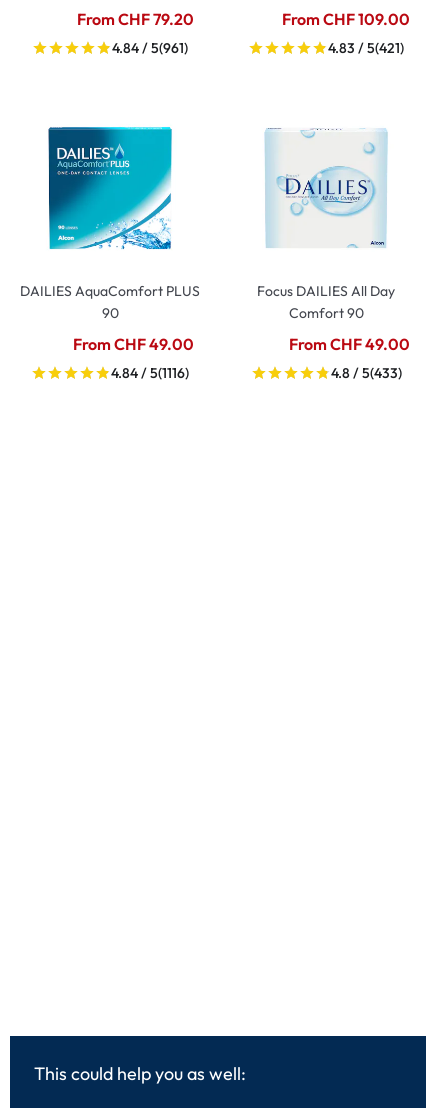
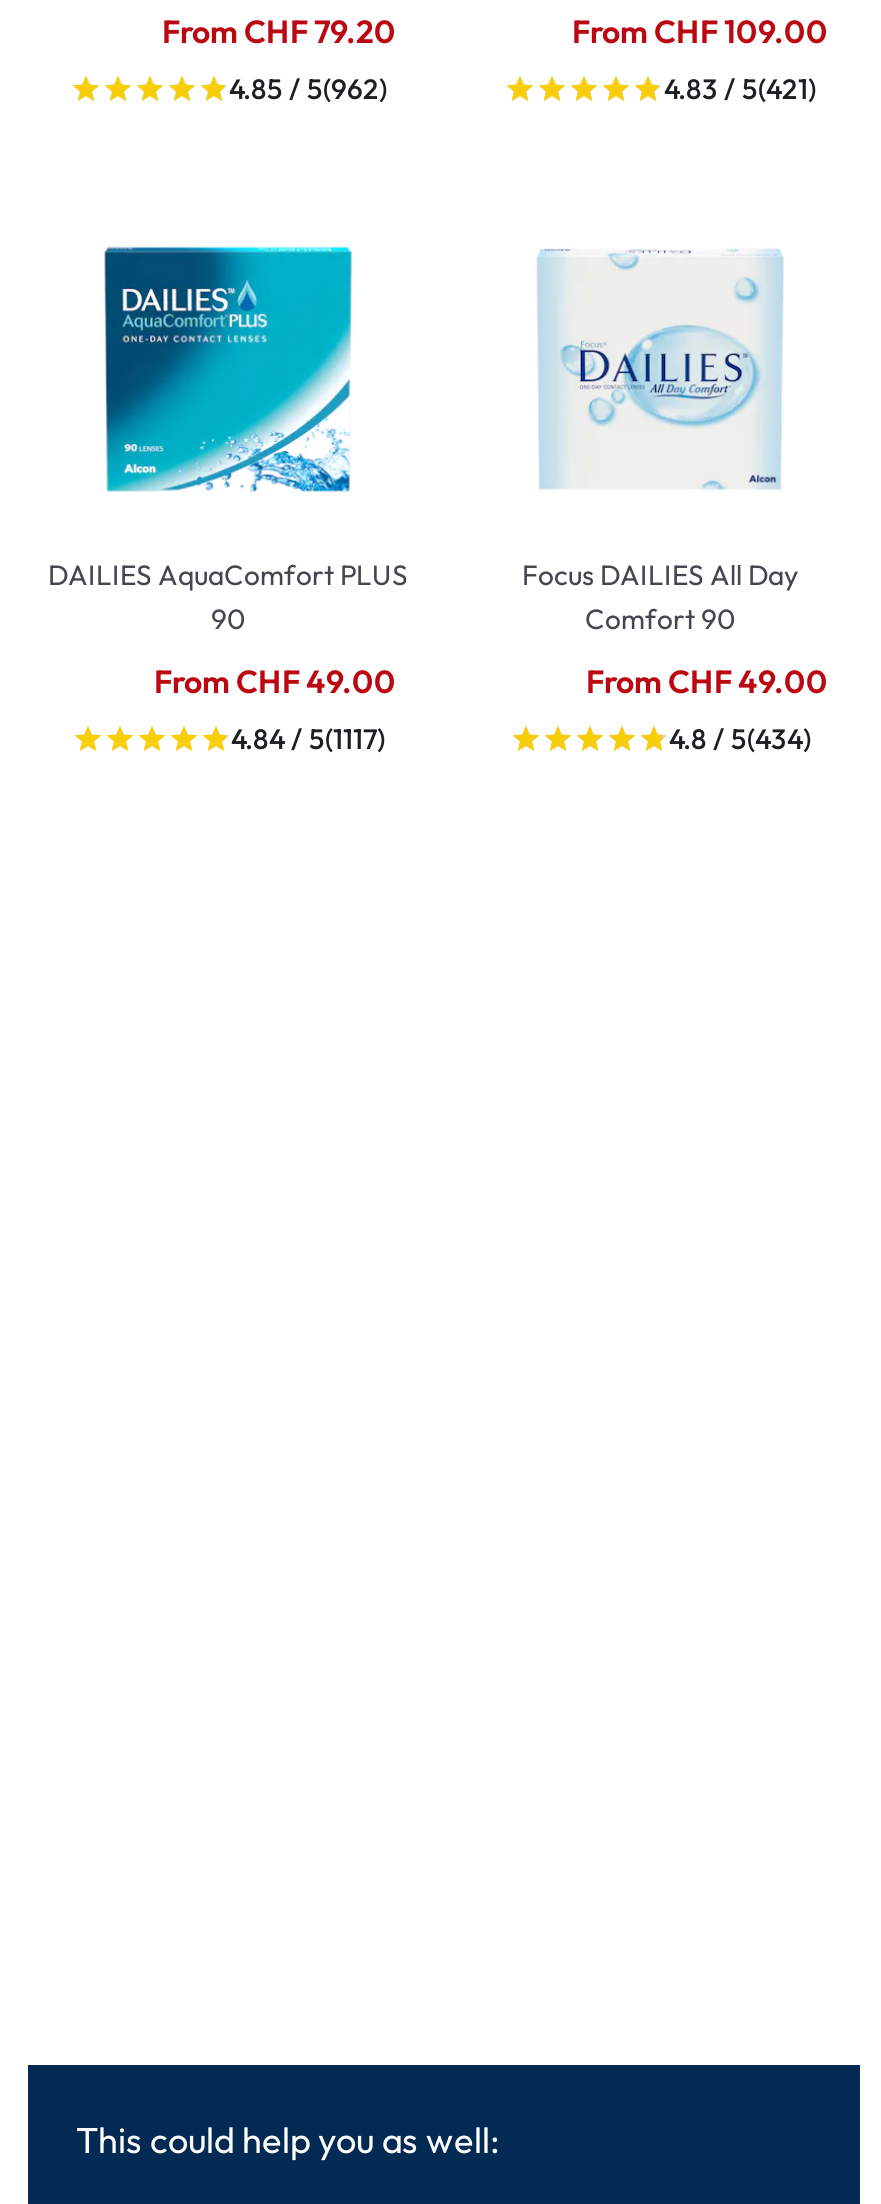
[112,39,188,57] 4.84 / 5(961) -> [229,71,387,107] 4.85 / 5(962)
[111,364,189,382] 4.84 / 5(1116) -> [231,721,385,757] 4.84 / 5(1117)
[330,364,401,382] 4.8 / 5(433) -> [669,721,811,757] 4.8 / 5(434)

